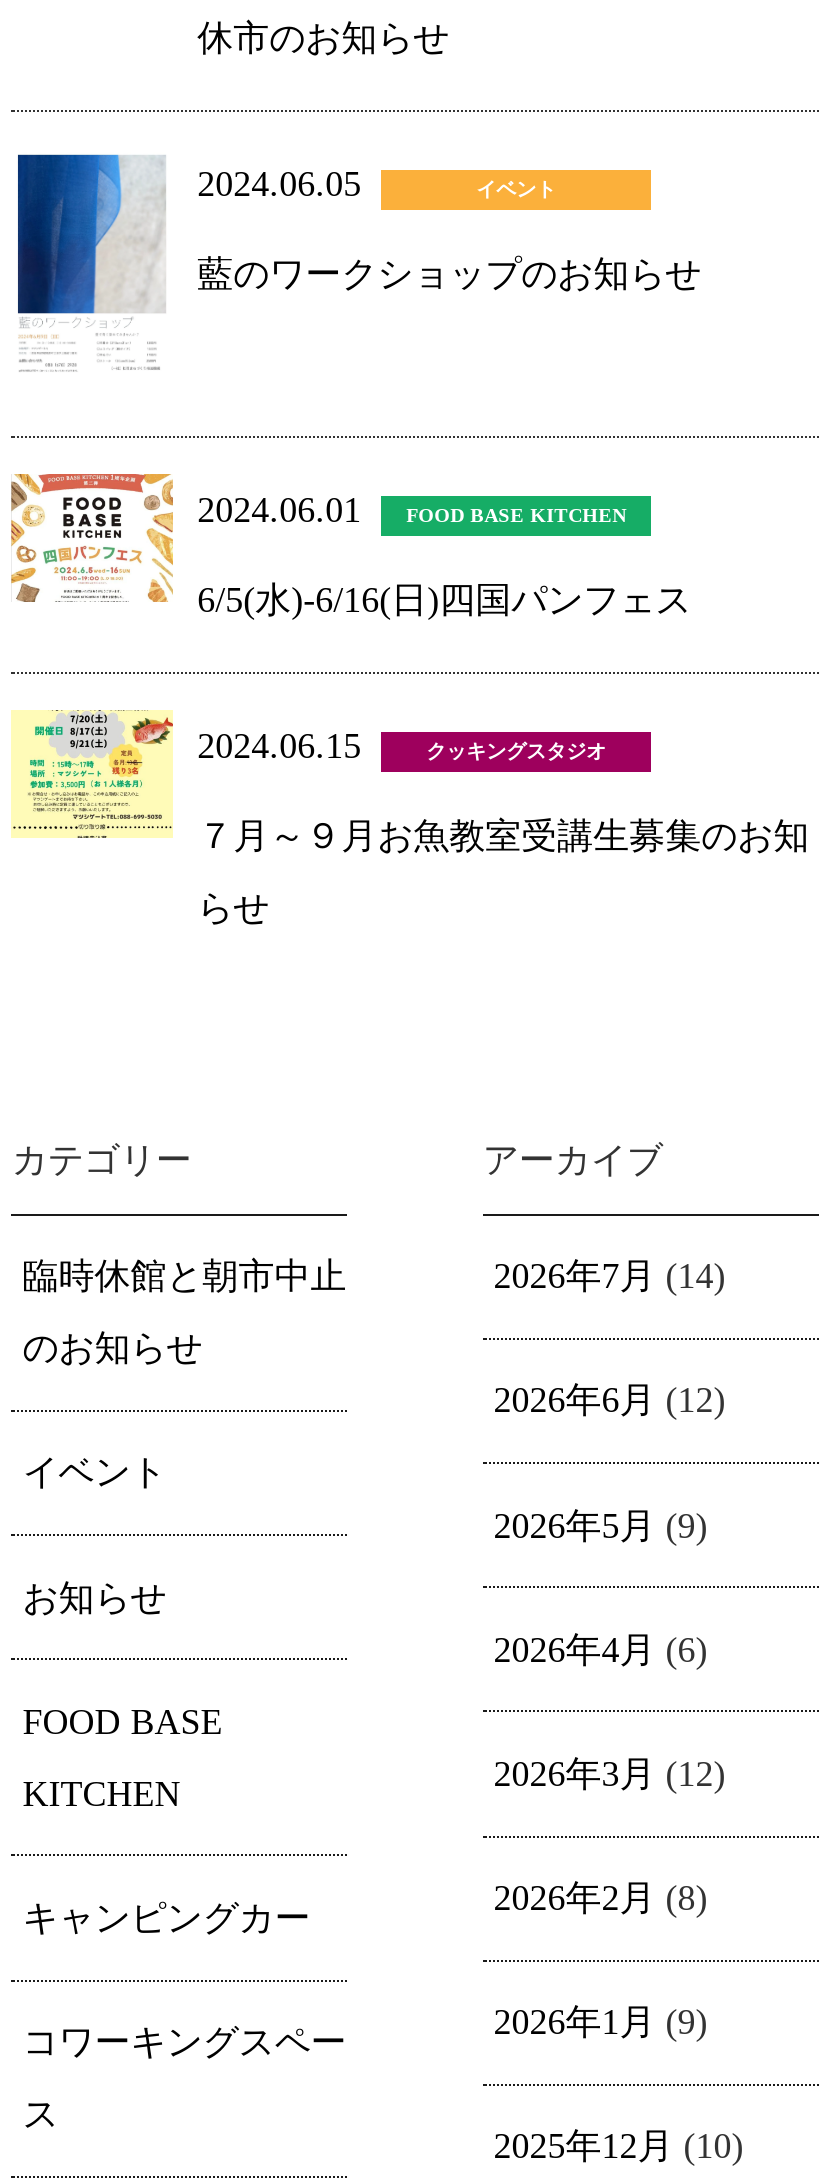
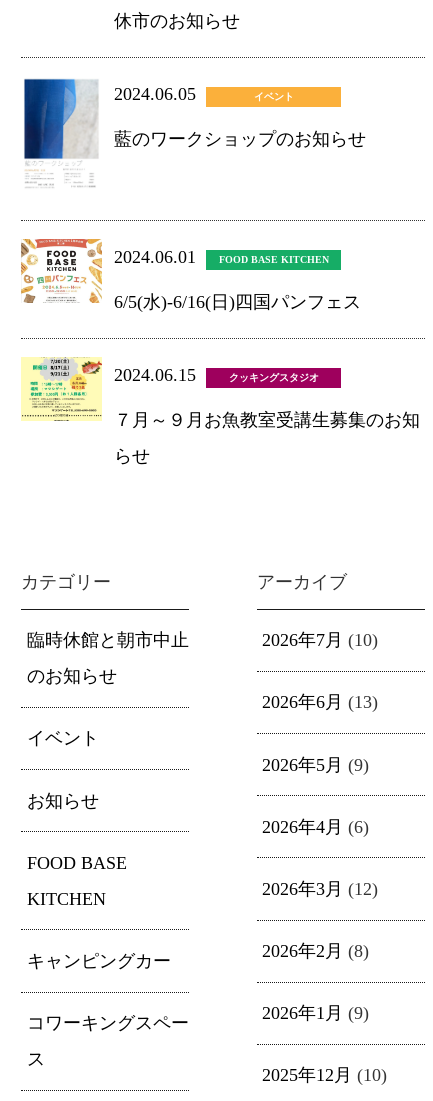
[494,1256,726,1296] 2026年7月(14) -> [262,630,378,650] 2026年7月(10)
[494,1381,726,1421] 2026年6月(12) -> [262,692,378,712] 2026年6月(13)

